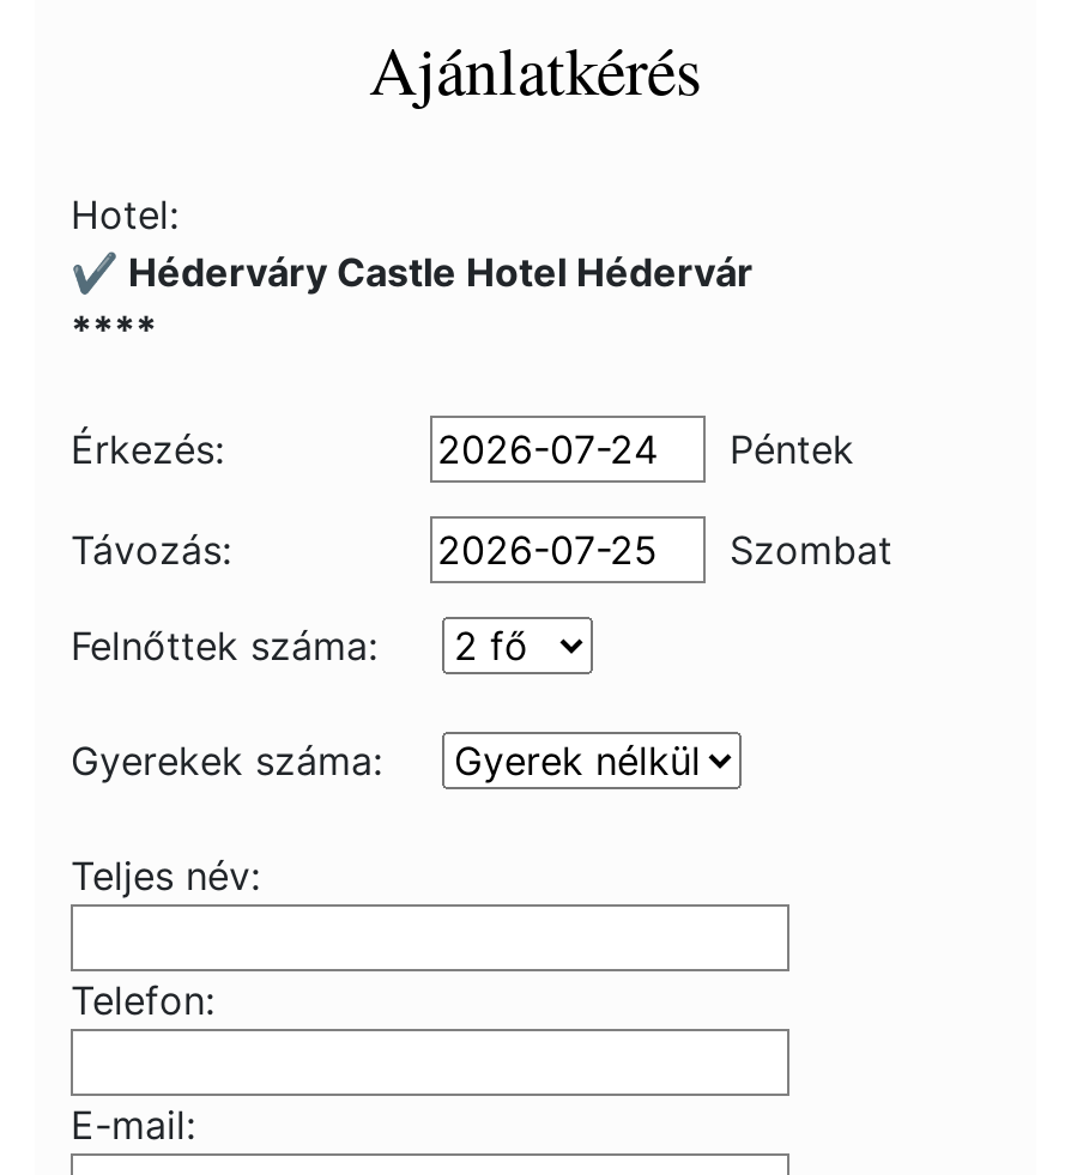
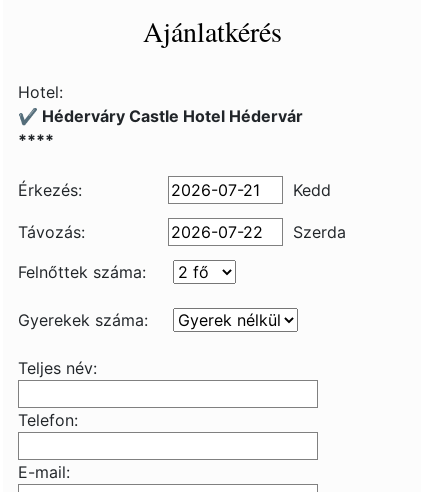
[730,425,854,473] Péntek -> [293,180,331,200] Kedd
[730,526,893,574] Szombat -> [293,222,346,242] Szerda

